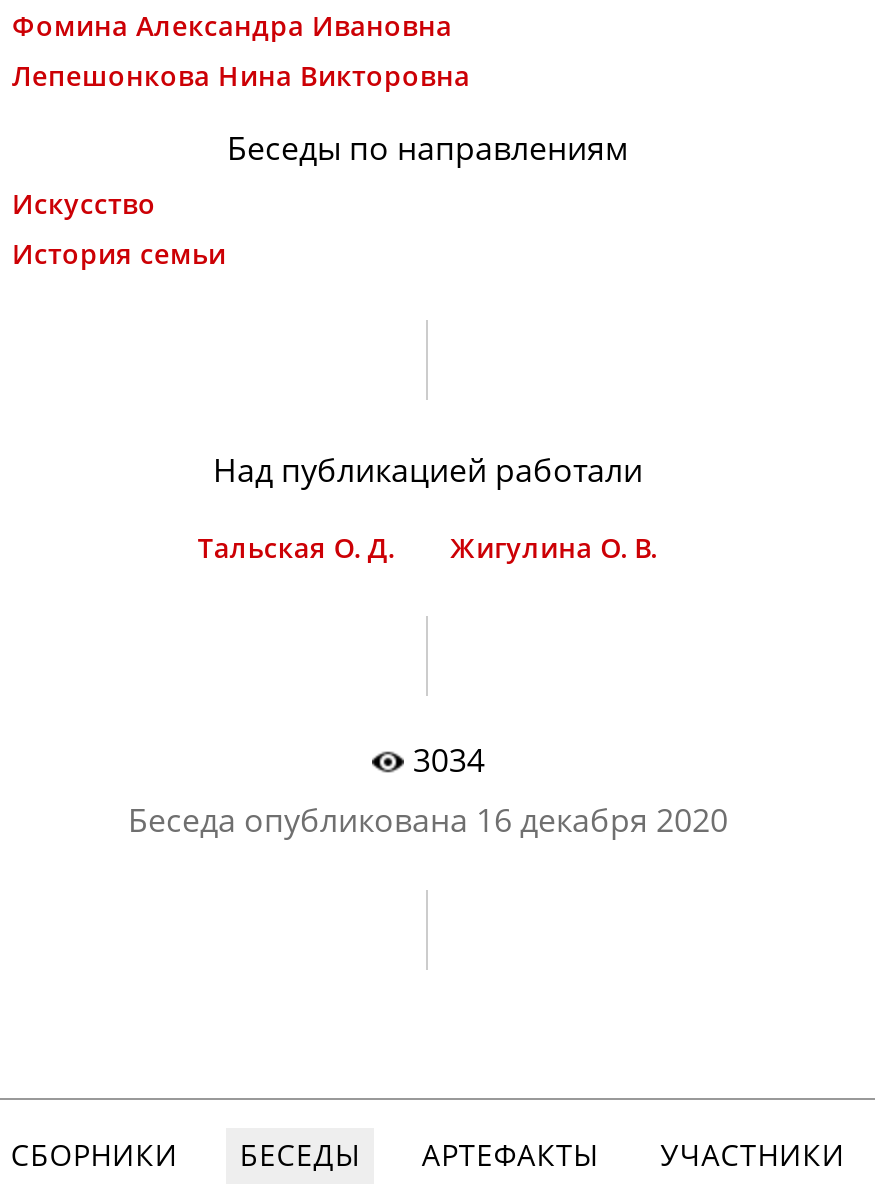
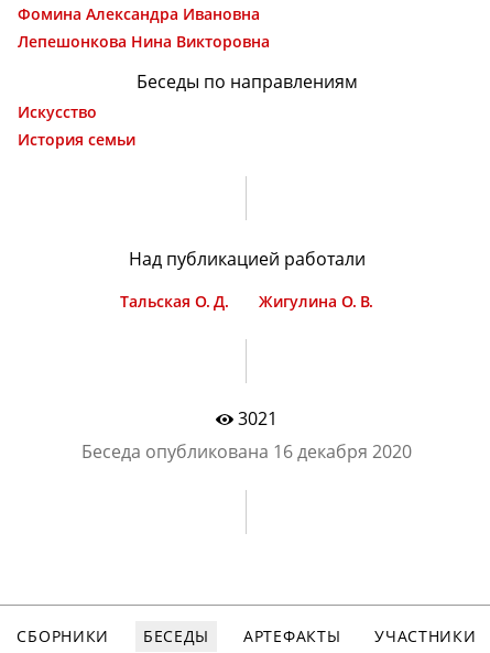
[413,738,485,782] 3034 -> [238,406,278,430] 3021

